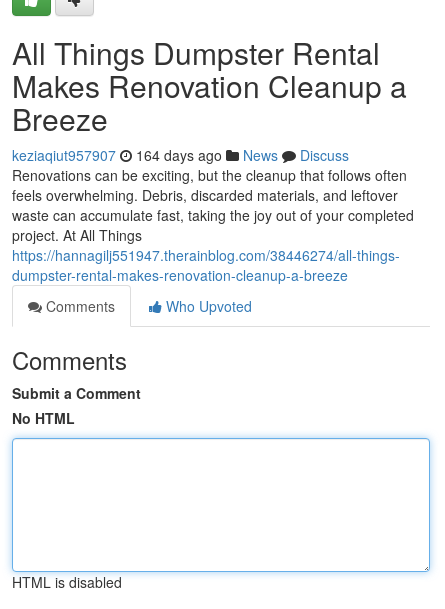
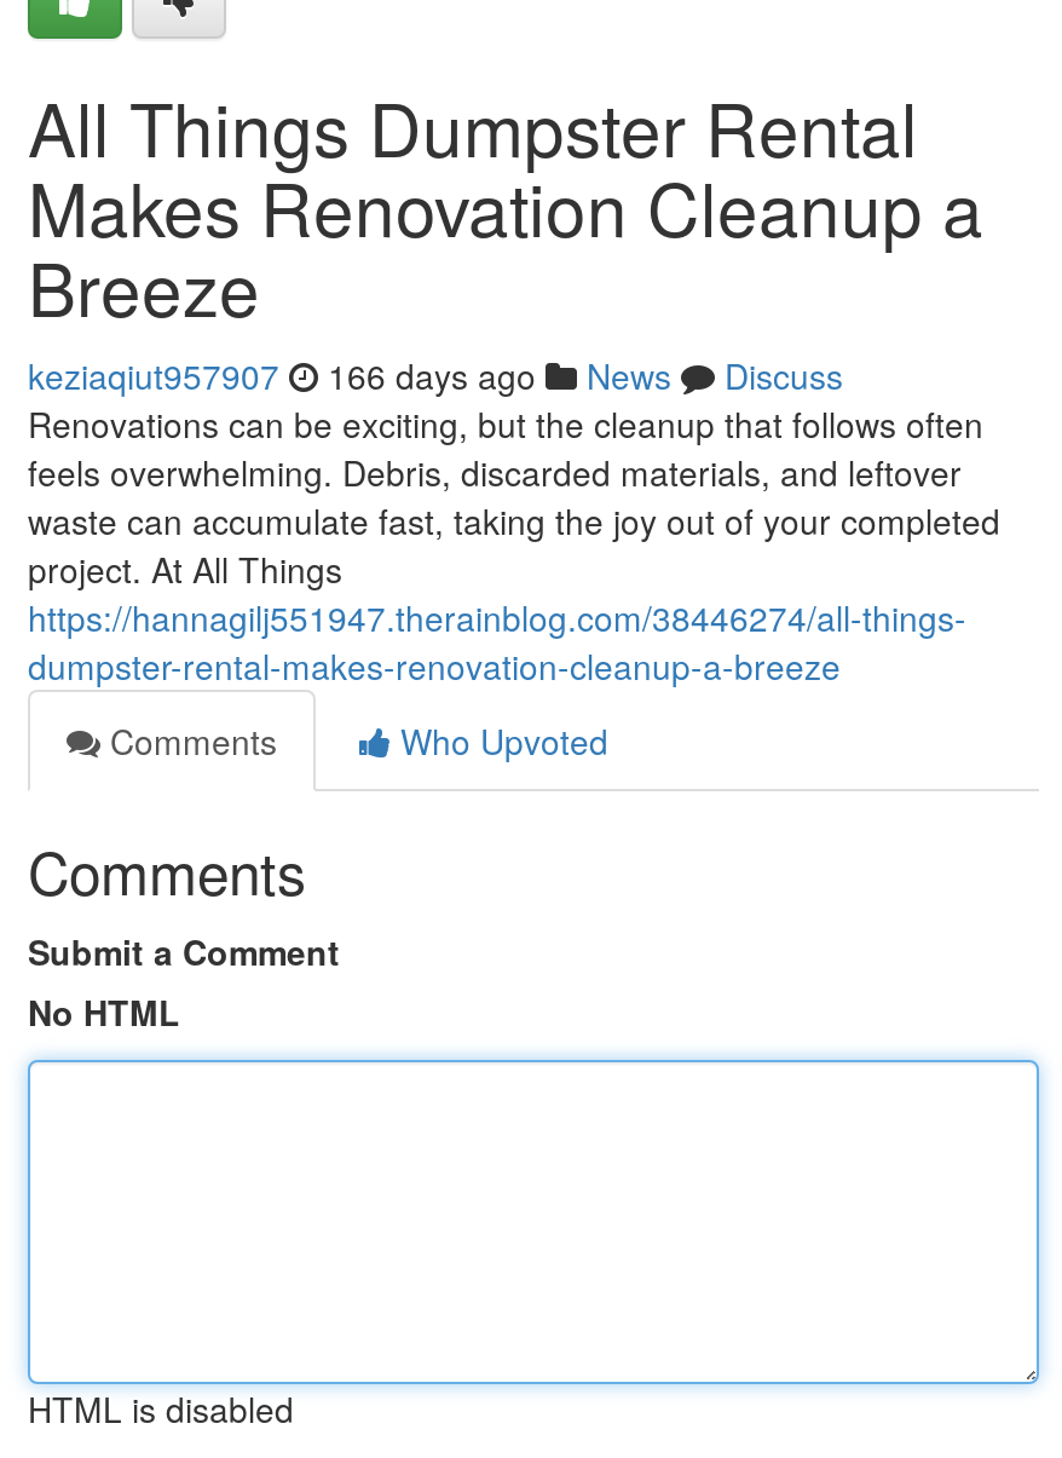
[12,145,349,165] keziaqiut957907 164 days ago News Discuss -> [28,351,843,399] keziaqiut957907 166 days ago News Discuss

